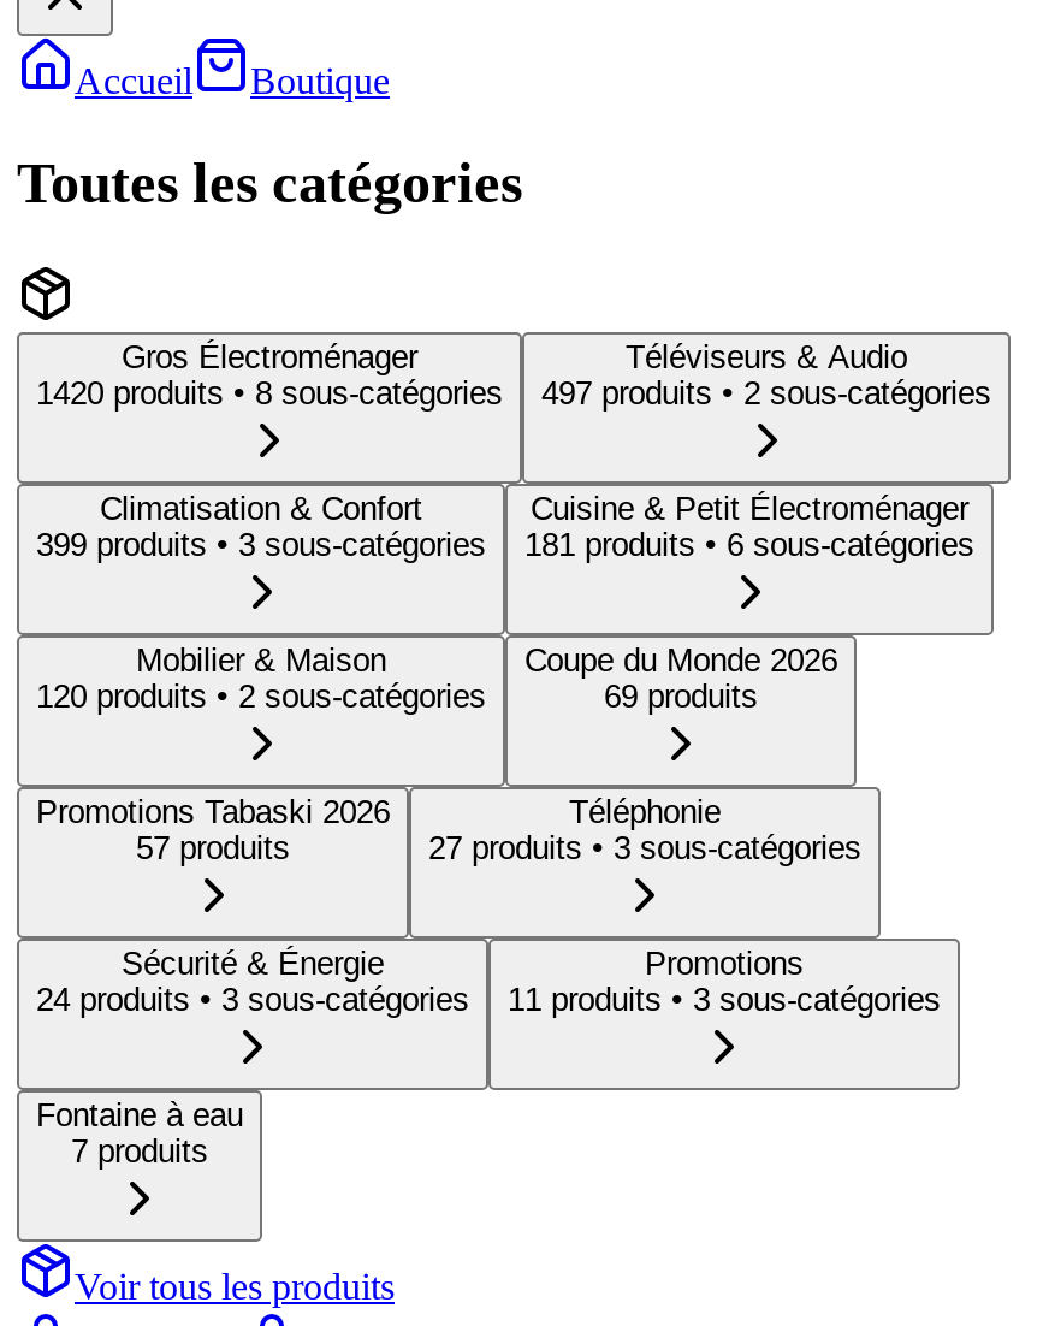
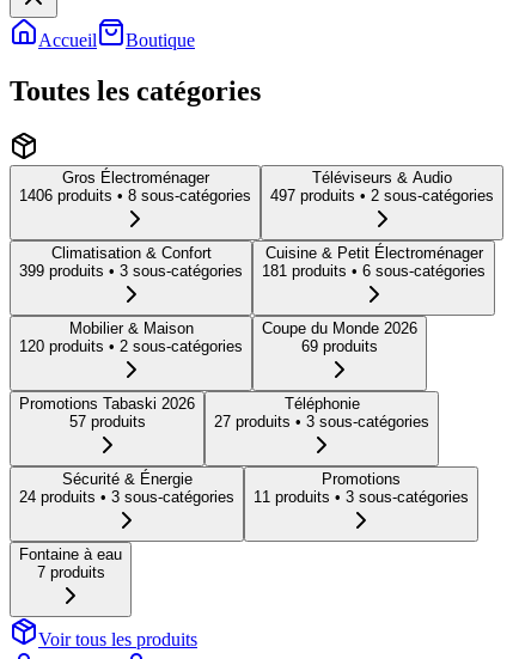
[36,374,503,411] 1420 produits • 8 sous-catégories -> [19,186,251,204] 1406 produits • 8 sous-catégories

